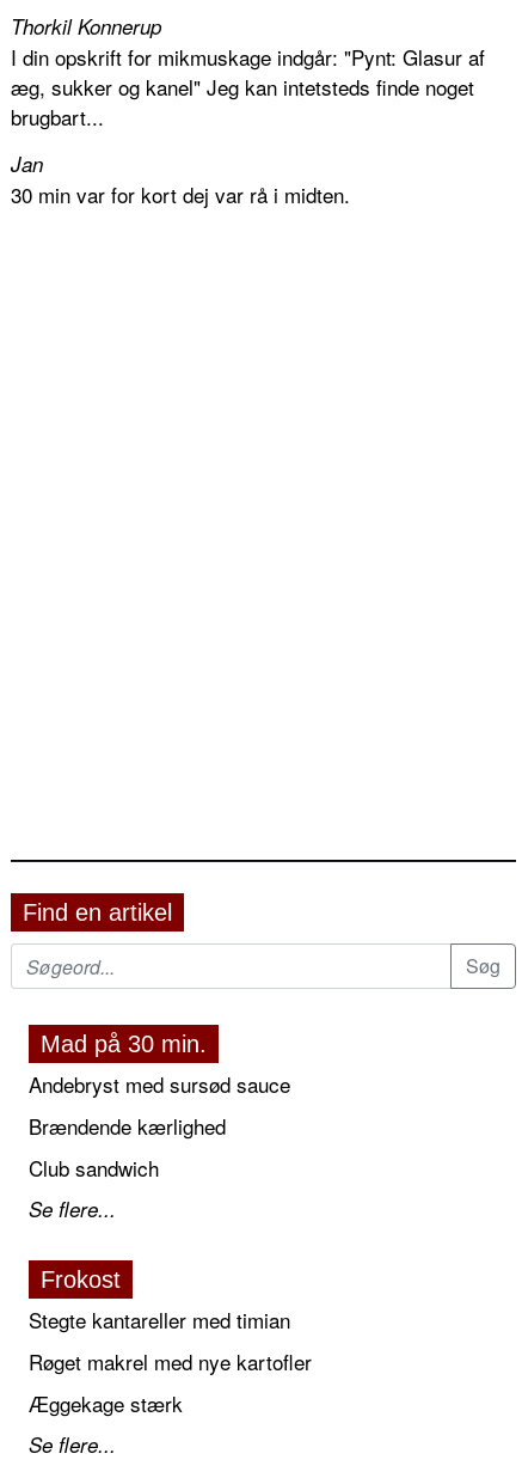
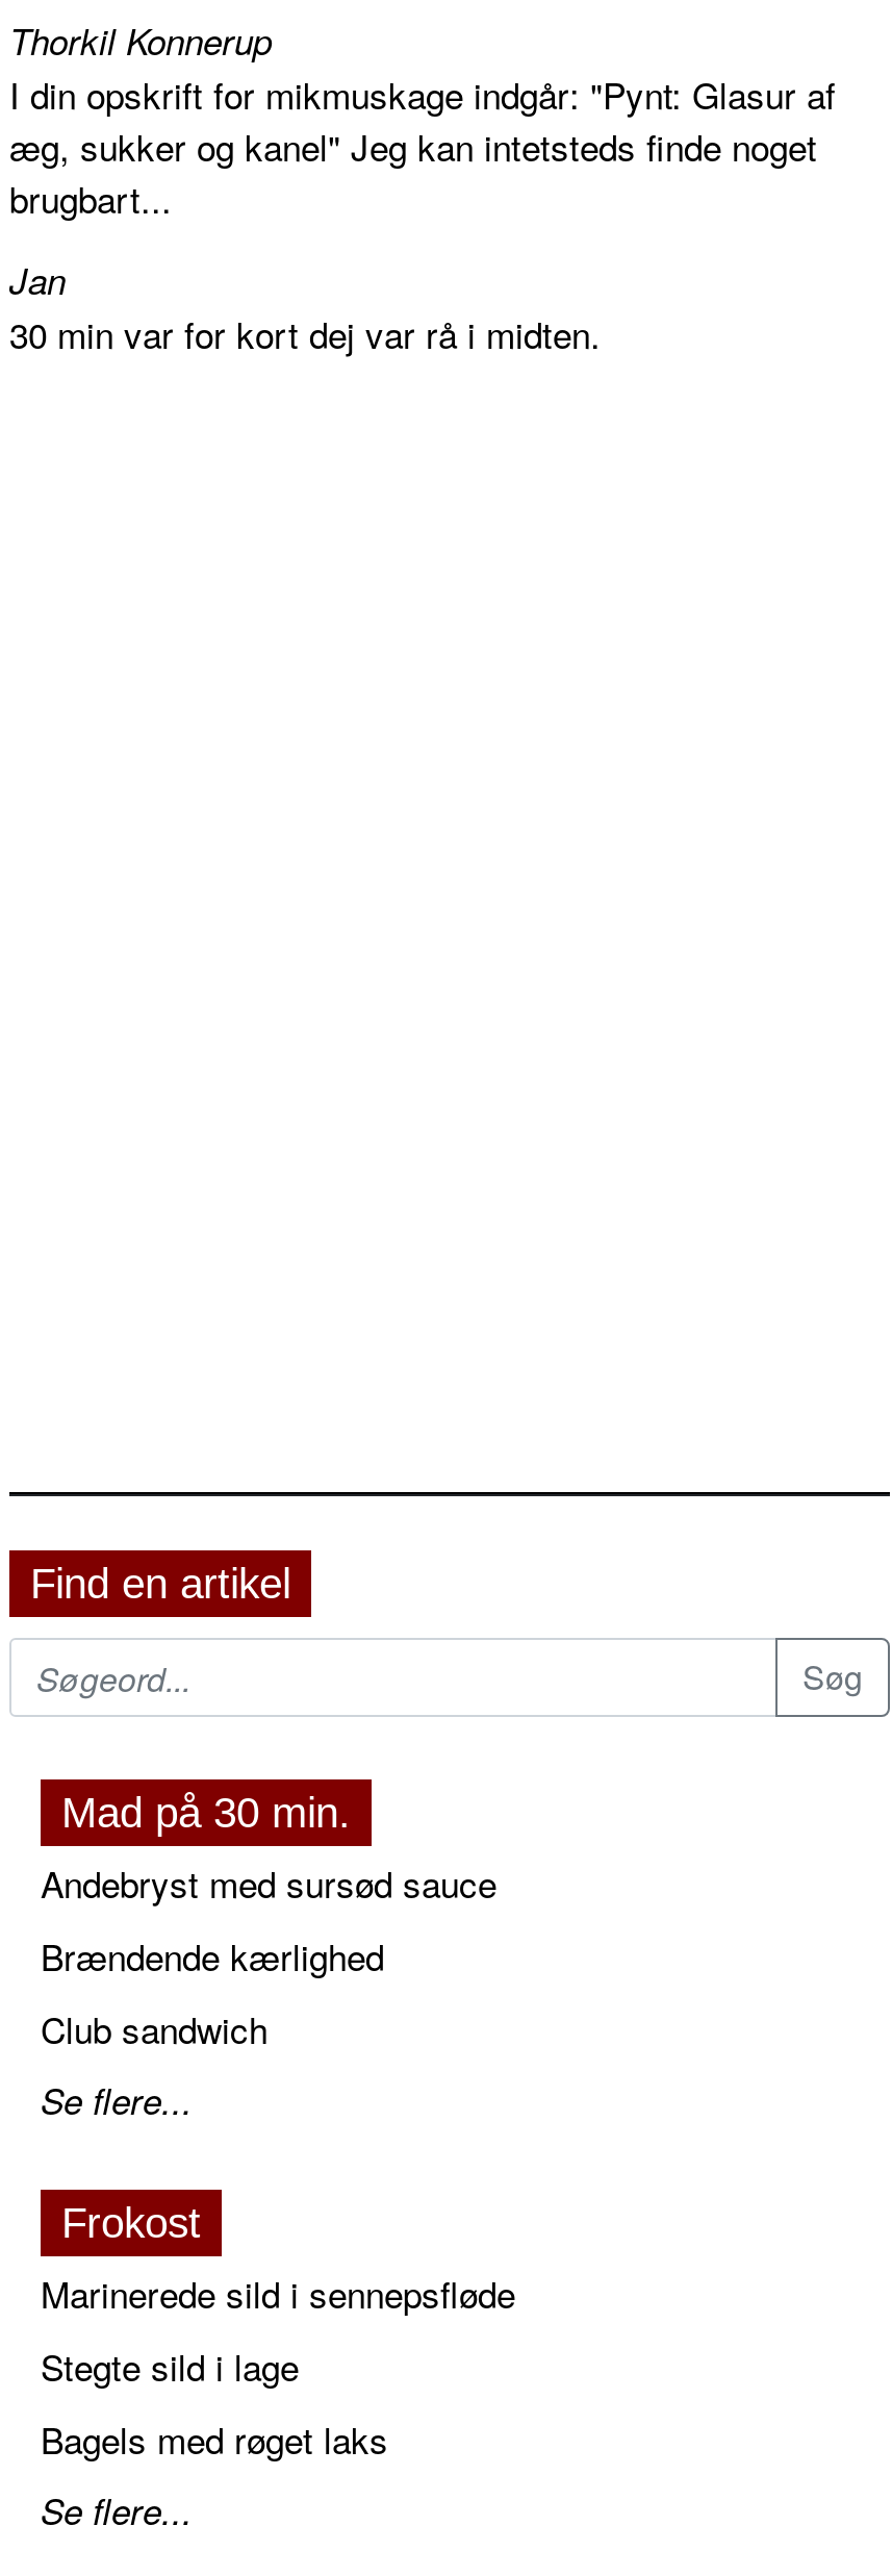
[29,1305,312,1418] Stegte kantareller med timian | Røget makrel med nye kartofler | Æggekage stærk -> [41,2267,515,2465] Marinerede sild i sennepsfløde | Stegte sild i lage | Bagels med røget laks

